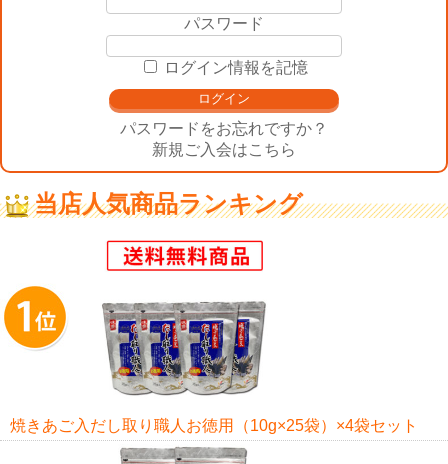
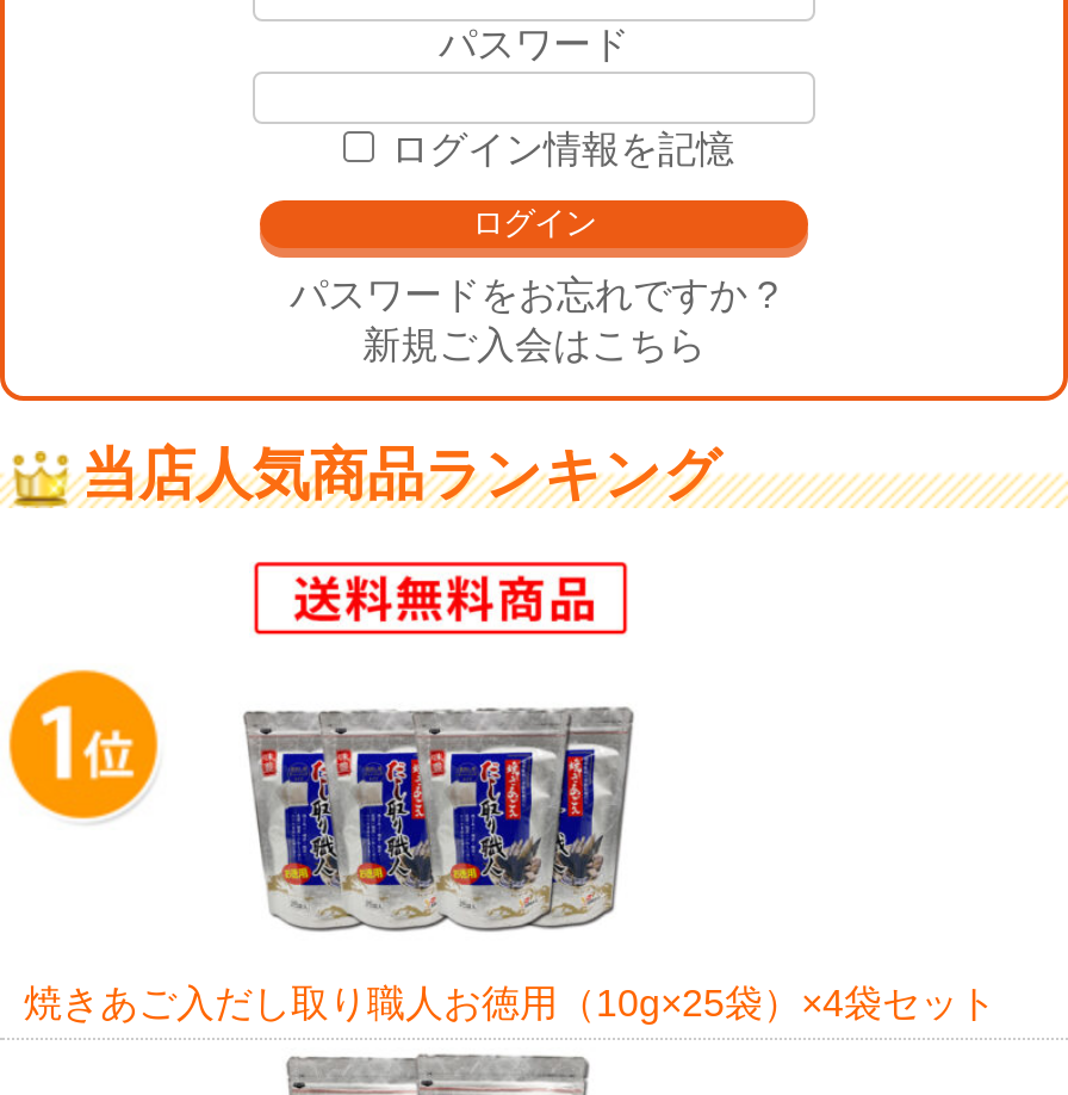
[120,120,328,137] パスワードをお忘れですか？ -> [290,275,778,315] パスワードをお忘れですか ?

